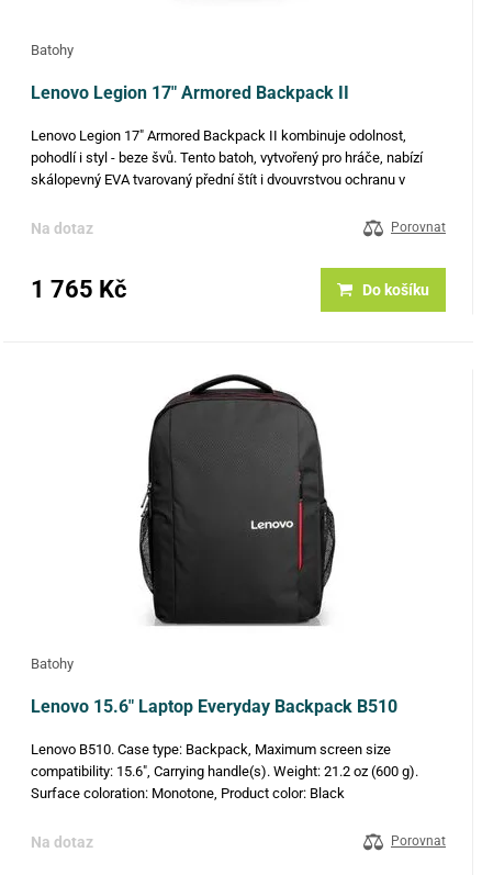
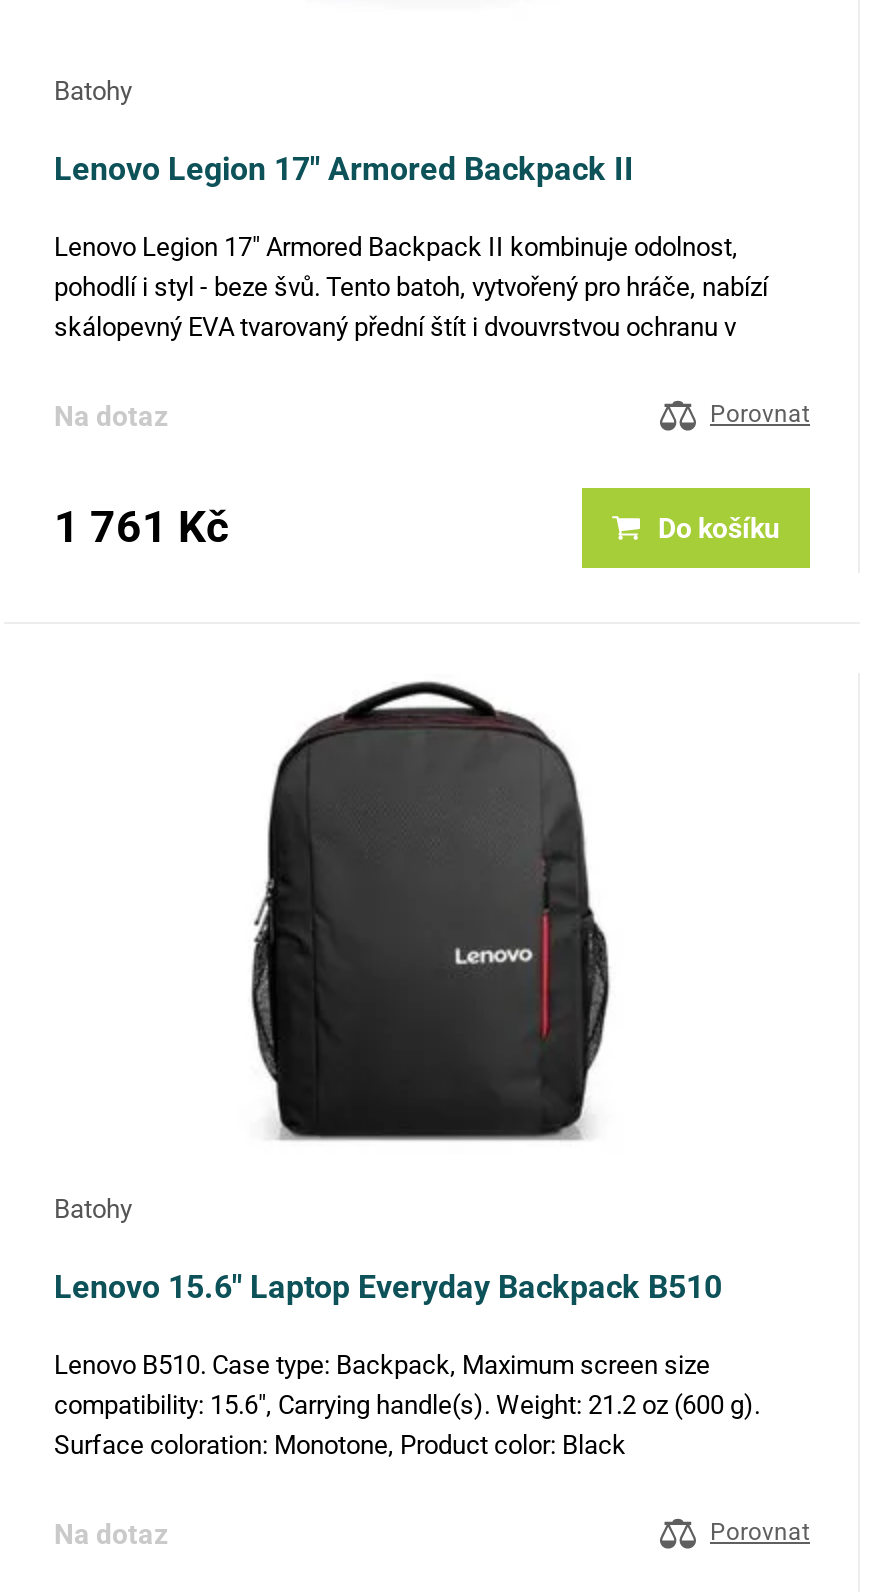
[31,276,126,303] 1 765 Kč -> [54,502,228,552] 1 761 Kč

